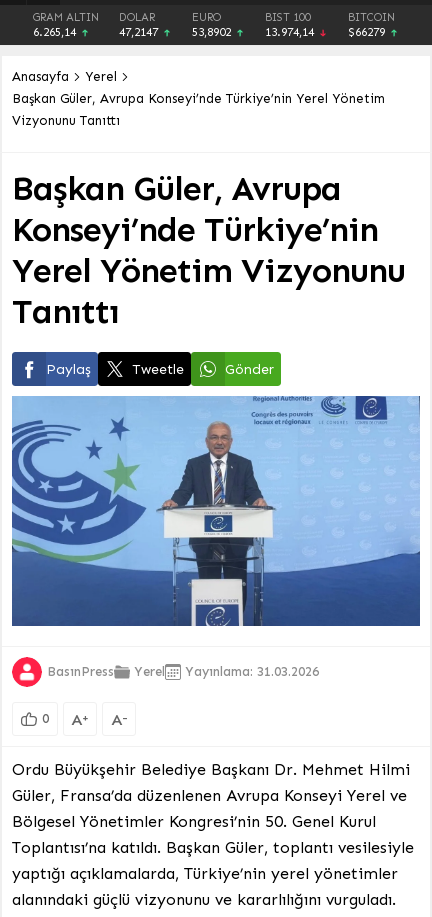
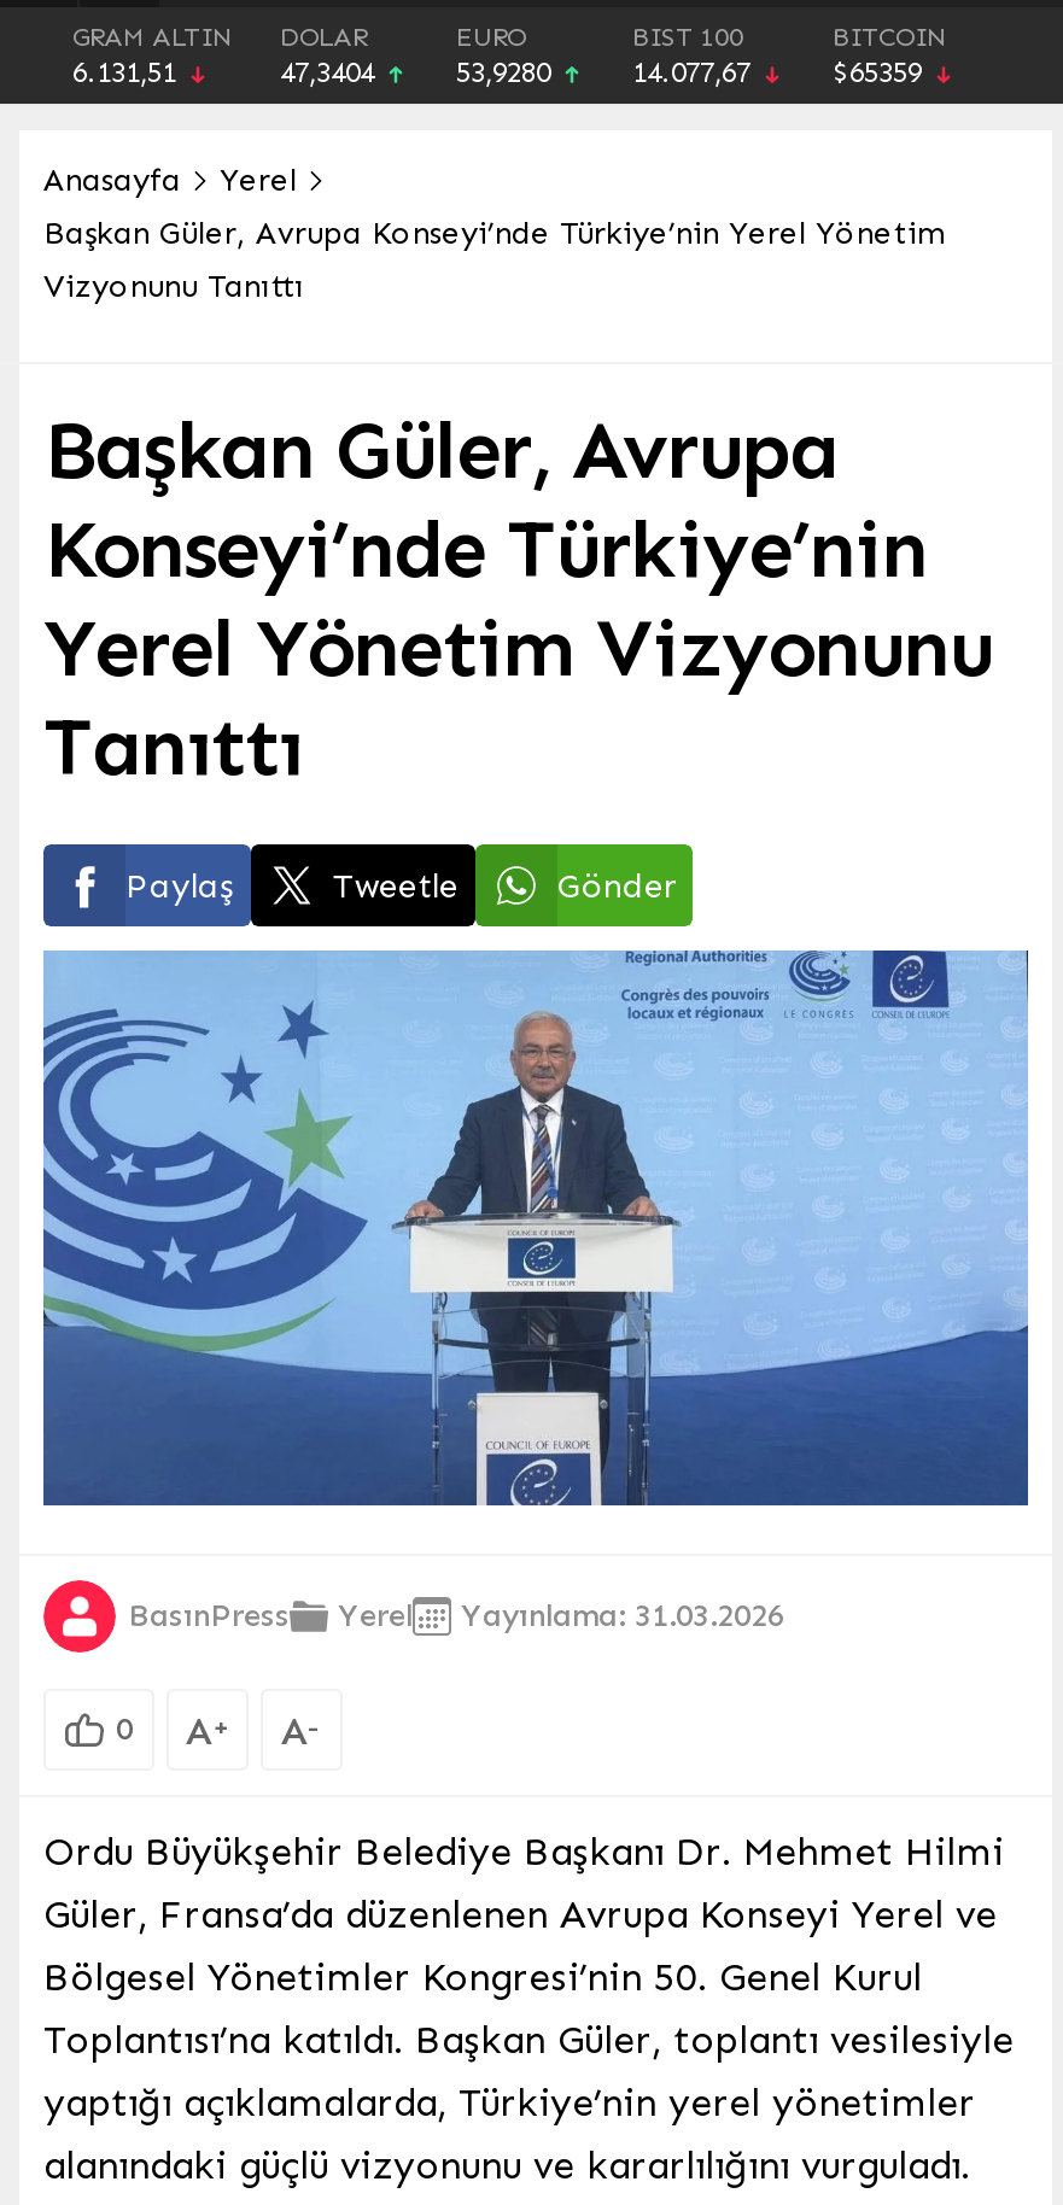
[33,25,80,39] 6.265,14 -> [72,55,186,89] 6.131,51
[119,25,162,39] 47,2147 -> [280,55,384,89] 47,3404
[192,25,235,39] 53,8902 -> [456,55,560,89] 53,9280
[265,25,318,39] 13.974,14 -> [632,55,760,89] 14.077,67
[348,25,389,39] $66279 -> [833,55,931,89] $65359

